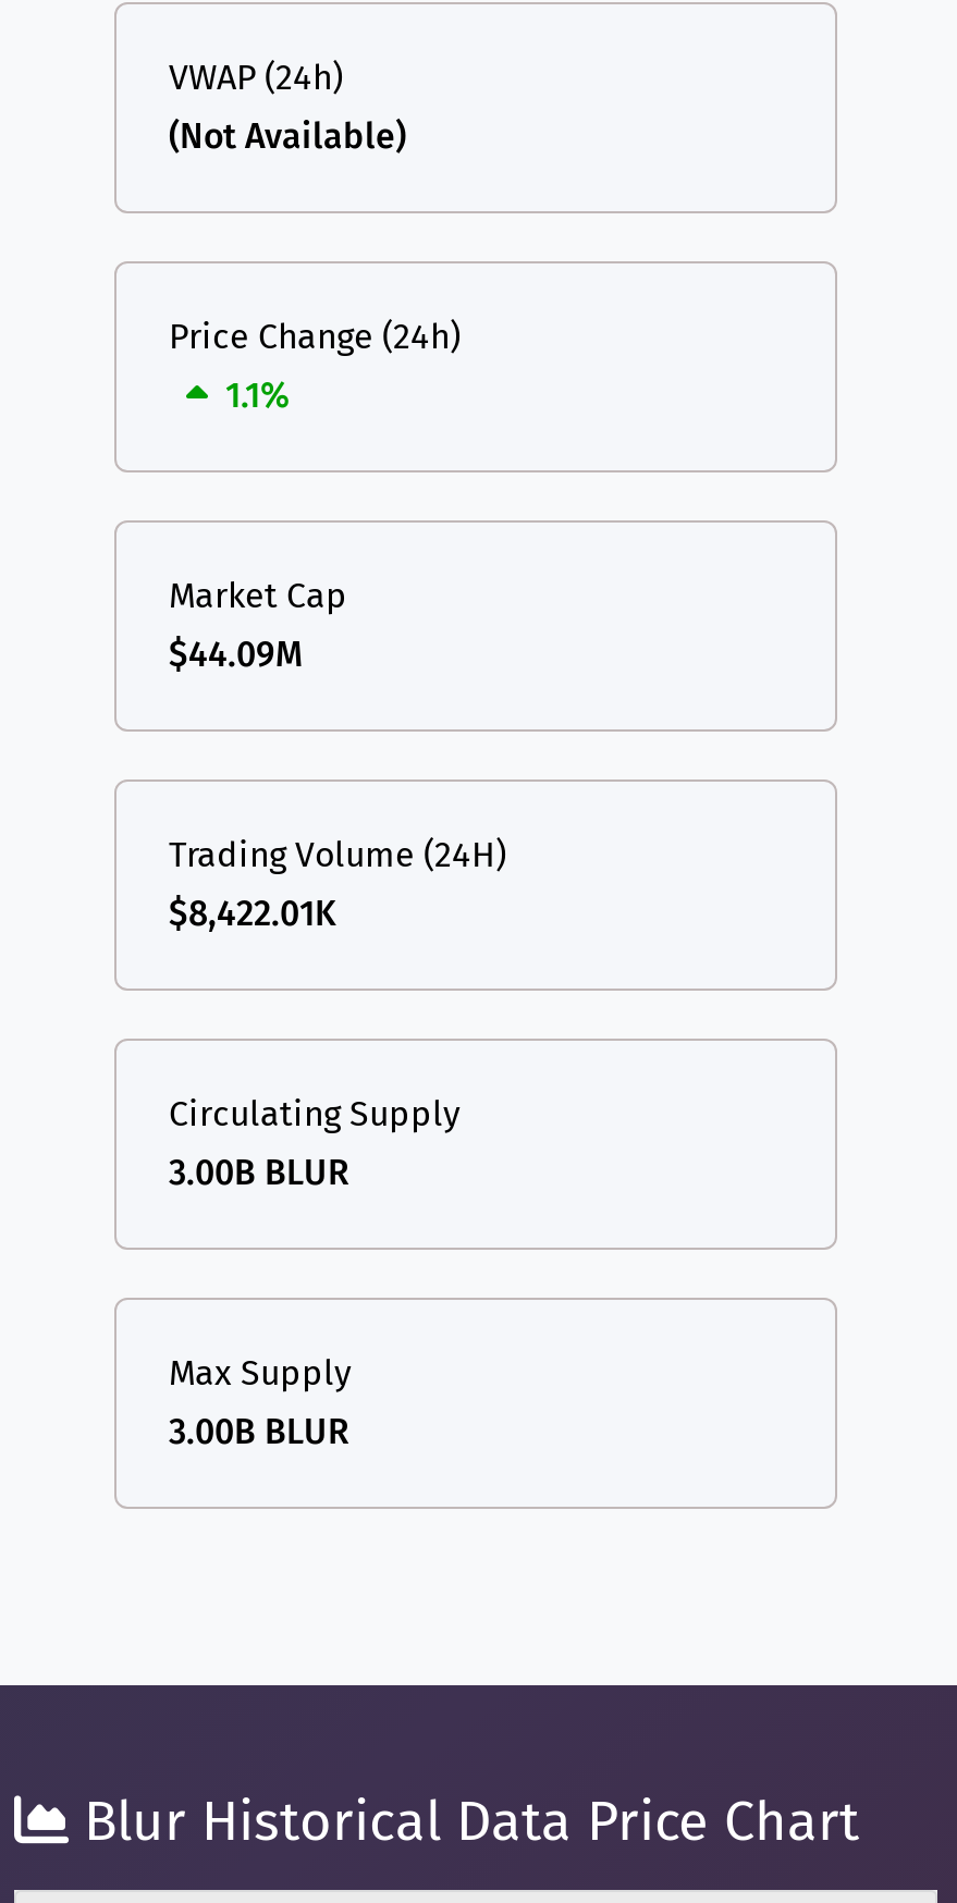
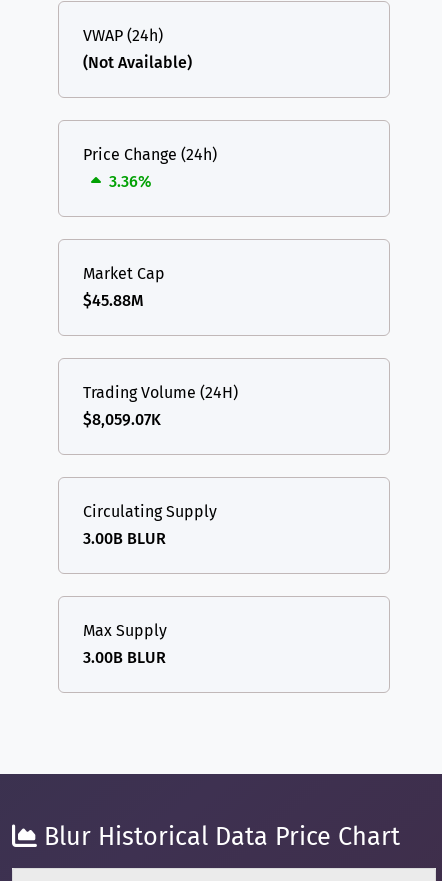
[225,374,291,415] 1.1% -> [109,172,152,191] 3.36%
[169,633,304,674] $44.09M -> [83,291,144,310] $45.88M
[169,892,336,933] $8,422.01K -> [83,410,161,429] $8,059.07K

